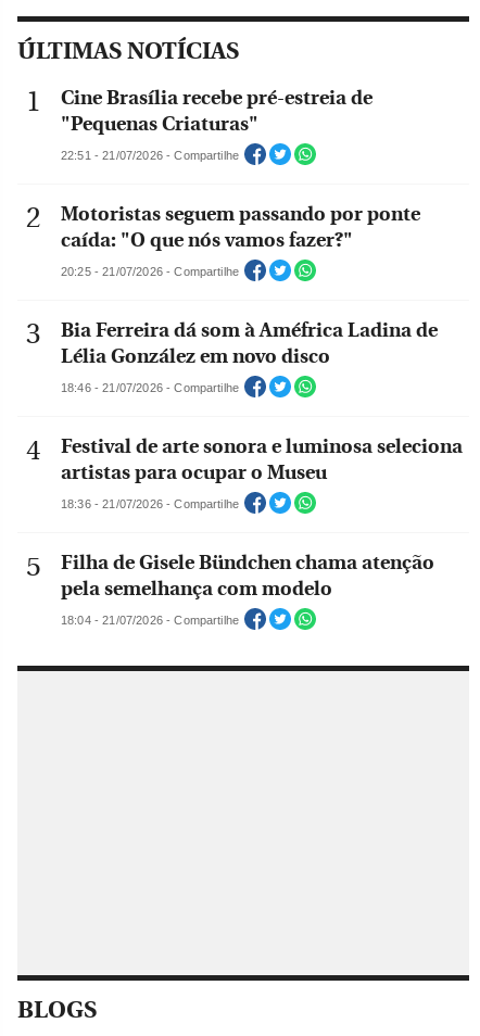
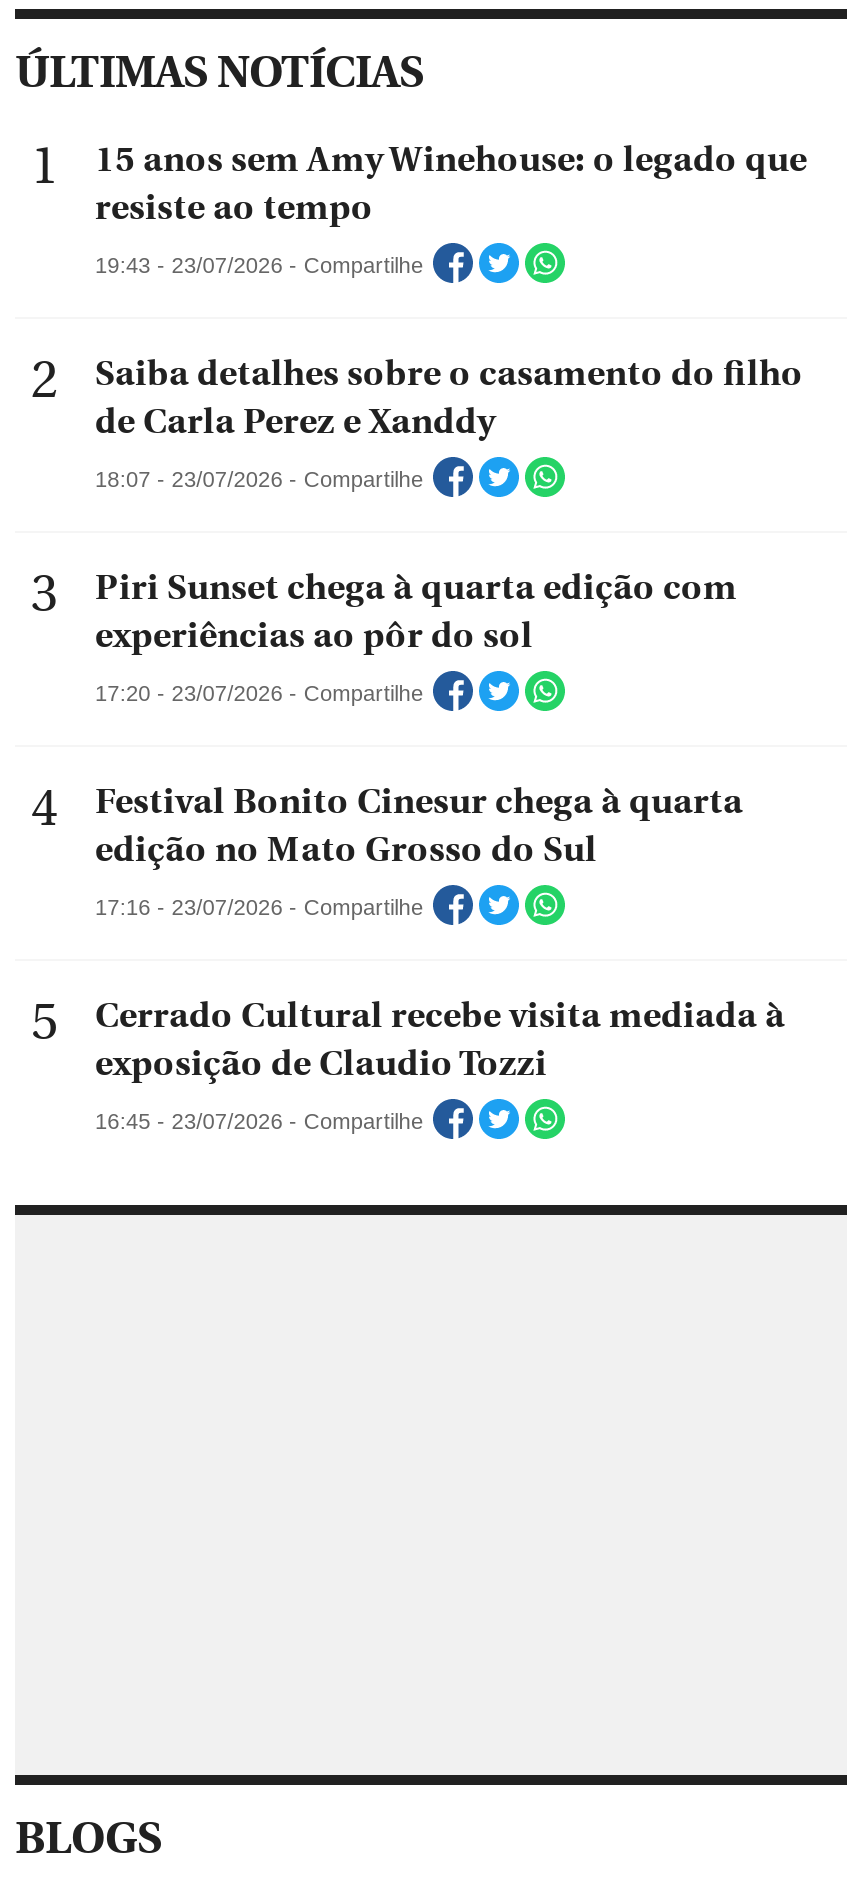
[61,87,372,136] Cine Brasília recebe pré-estreia de | "Pequenas Criaturas" -> [95,139,807,229] 15 anos sem Amy Winehouse: o legado que | resiste ao tempo
[61,148,239,161] 22:51 - 21/07/2026 - Compartilhe -> [95,252,423,276] 19:43 - 23/07/2026 - Compartilhe
[61,203,420,252] Motoristas seguem passando por ponte | caída: "O que nós vamos fazer?" -> [95,353,803,443] Saiba detalhes sobre o casamento do filho | de Carla Perez e Xanddy
[61,265,239,278] 20:25 - 21/07/2026 - Compartilhe -> [95,466,423,490] 18:07 - 23/07/2026 - Compartilhe
[61,319,438,368] Bia Ferreira dá som à Améfrica Ladina de | Lélia González em novo disco -> [95,567,737,657] Piri Sunset chega à quarta edição com | experiências ao pôr do sol
[61,381,239,394] 18:46 - 21/07/2026 - Compartilhe -> [95,680,423,704] 17:20 - 23/07/2026 - Compartilhe
[61,436,463,485] Festival de arte sonora e luminosa seleciona | artistas para ocupar o Museu -> [95,781,743,871] Festival Bonito Cinesur chega à quarta | edição no Mato Grosso do Sul
[61,497,239,510] 18:36 - 21/07/2026 - Compartilhe -> [95,894,423,918] 17:16 - 23/07/2026 - Compartilhe
[61,552,434,601] Filha de Gisele Bündchen chama atenção | pela semelhança com modelo -> [95,995,785,1085] Cerrado Cultural recebe visita mediada à | exposição de Claudio Tozzi
[61,613,239,626] 18:04 - 21/07/2026 - Compartilhe -> [95,1108,423,1132] 16:45 - 23/07/2026 - Compartilhe

